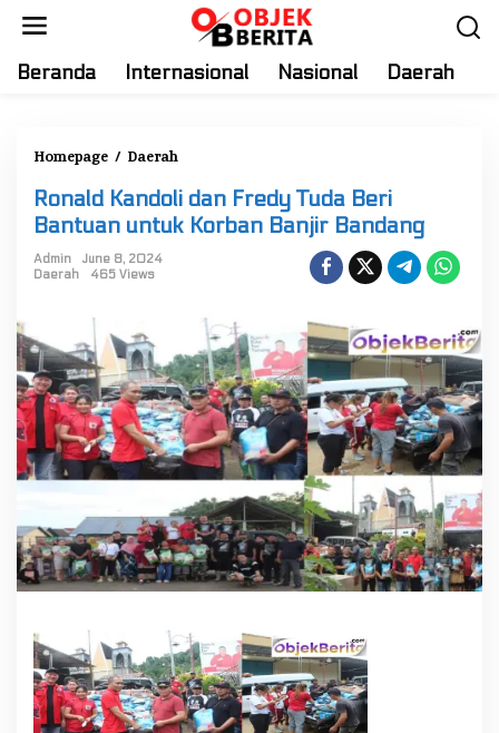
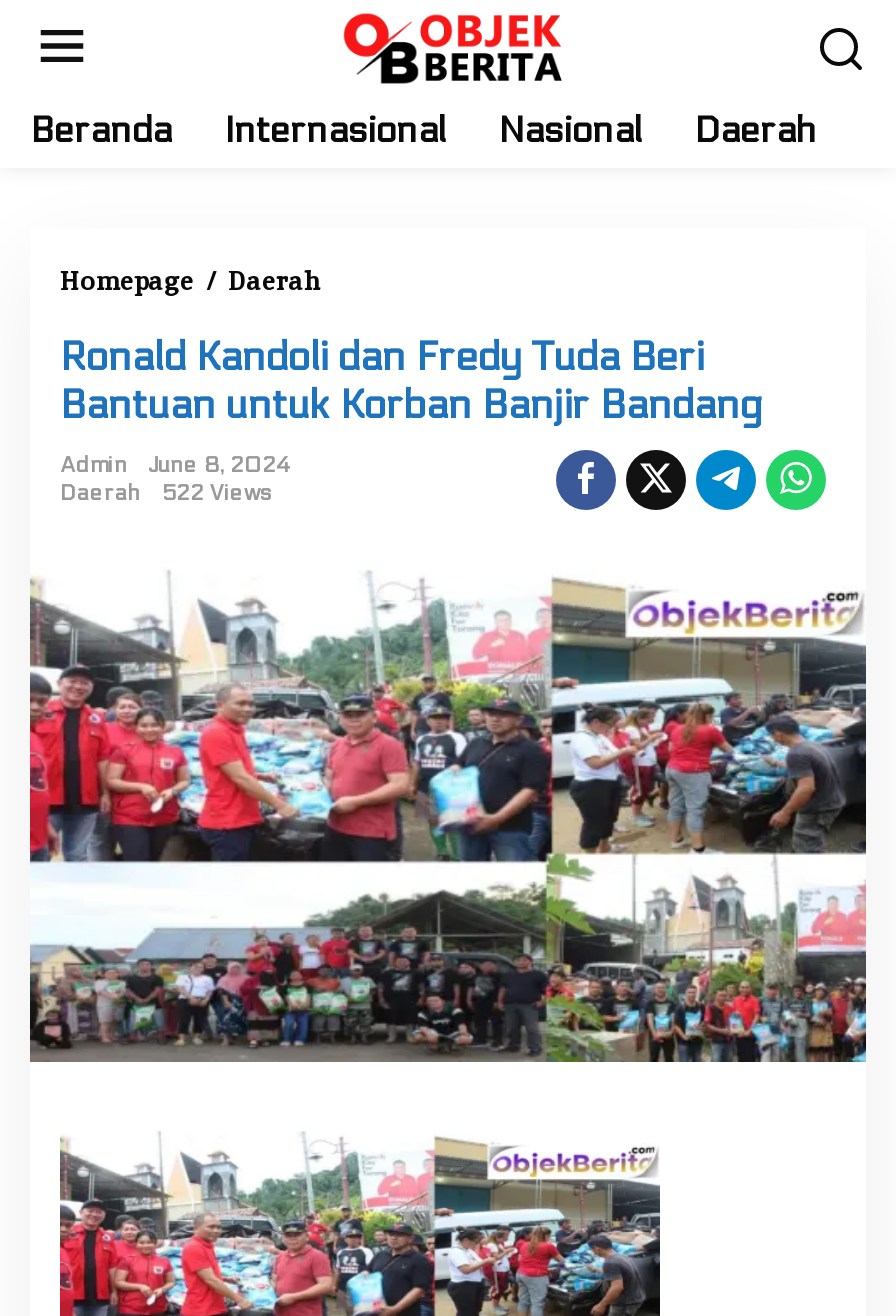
[90,267,155,282] 465 Views -> [162,480,274,506] 522 Views

